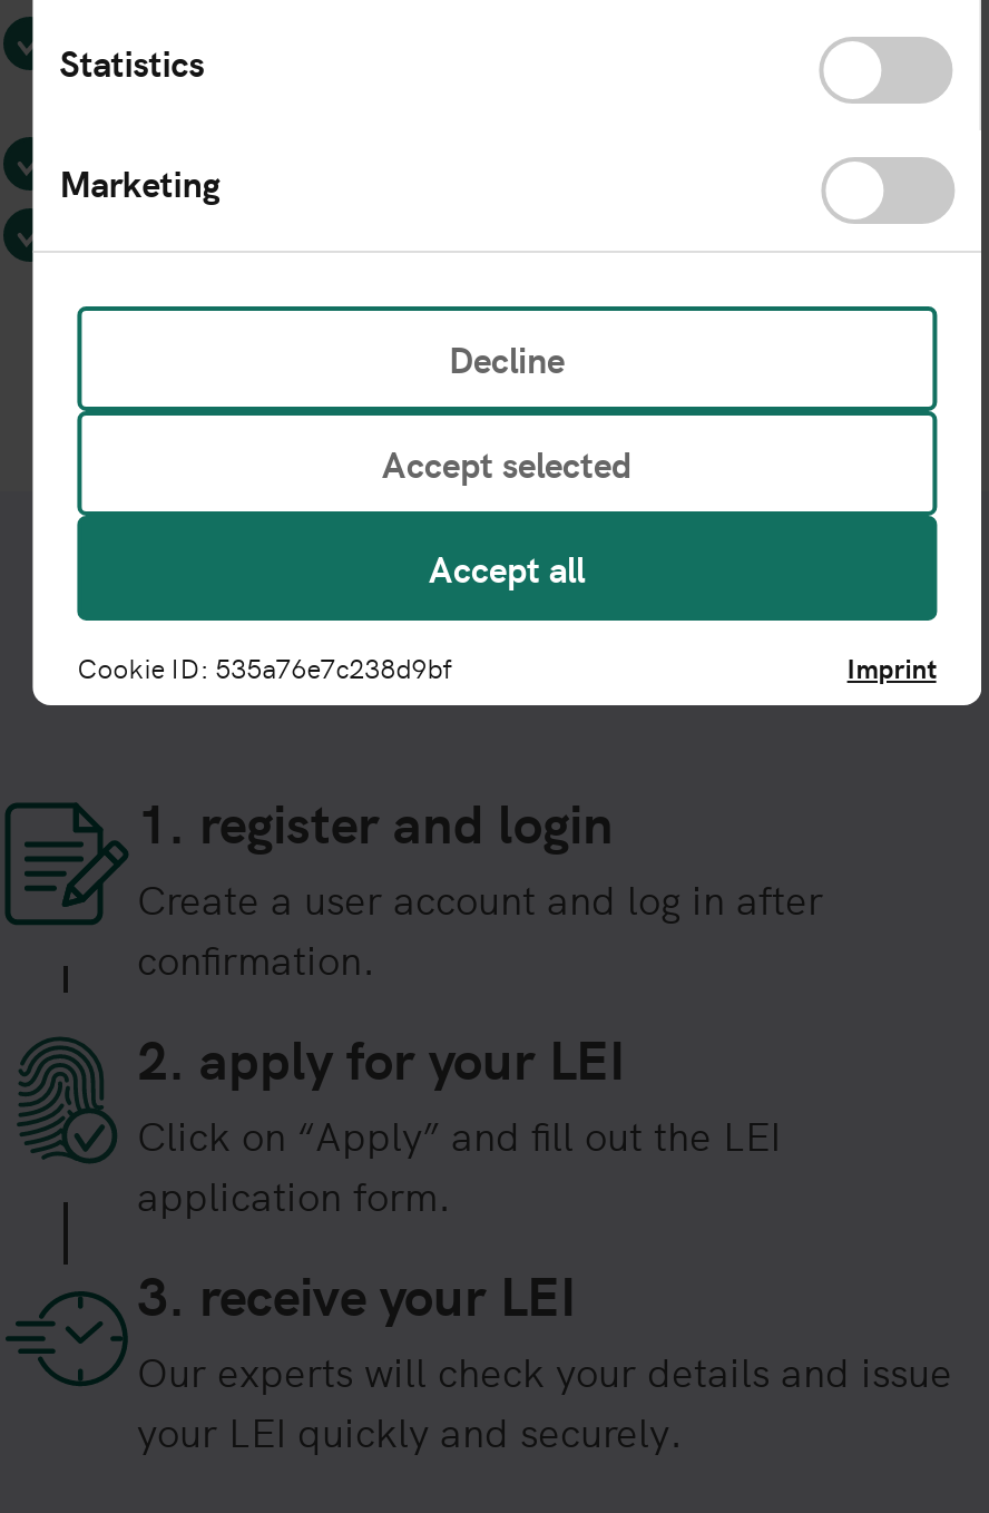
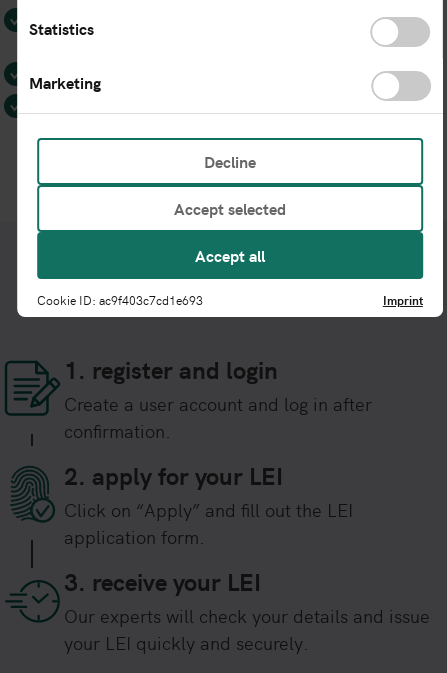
[77,647,452,685] Cookie ID: 535a76e7c238d9bf -> [37,291,203,308] Cookie ID: ac9f403c7cd1e693

